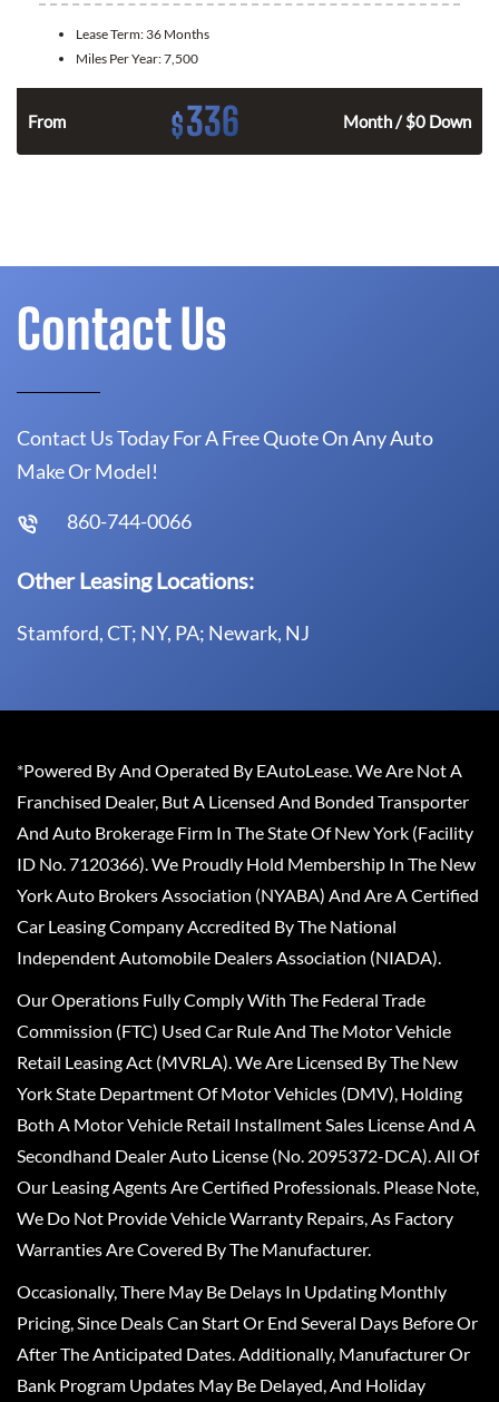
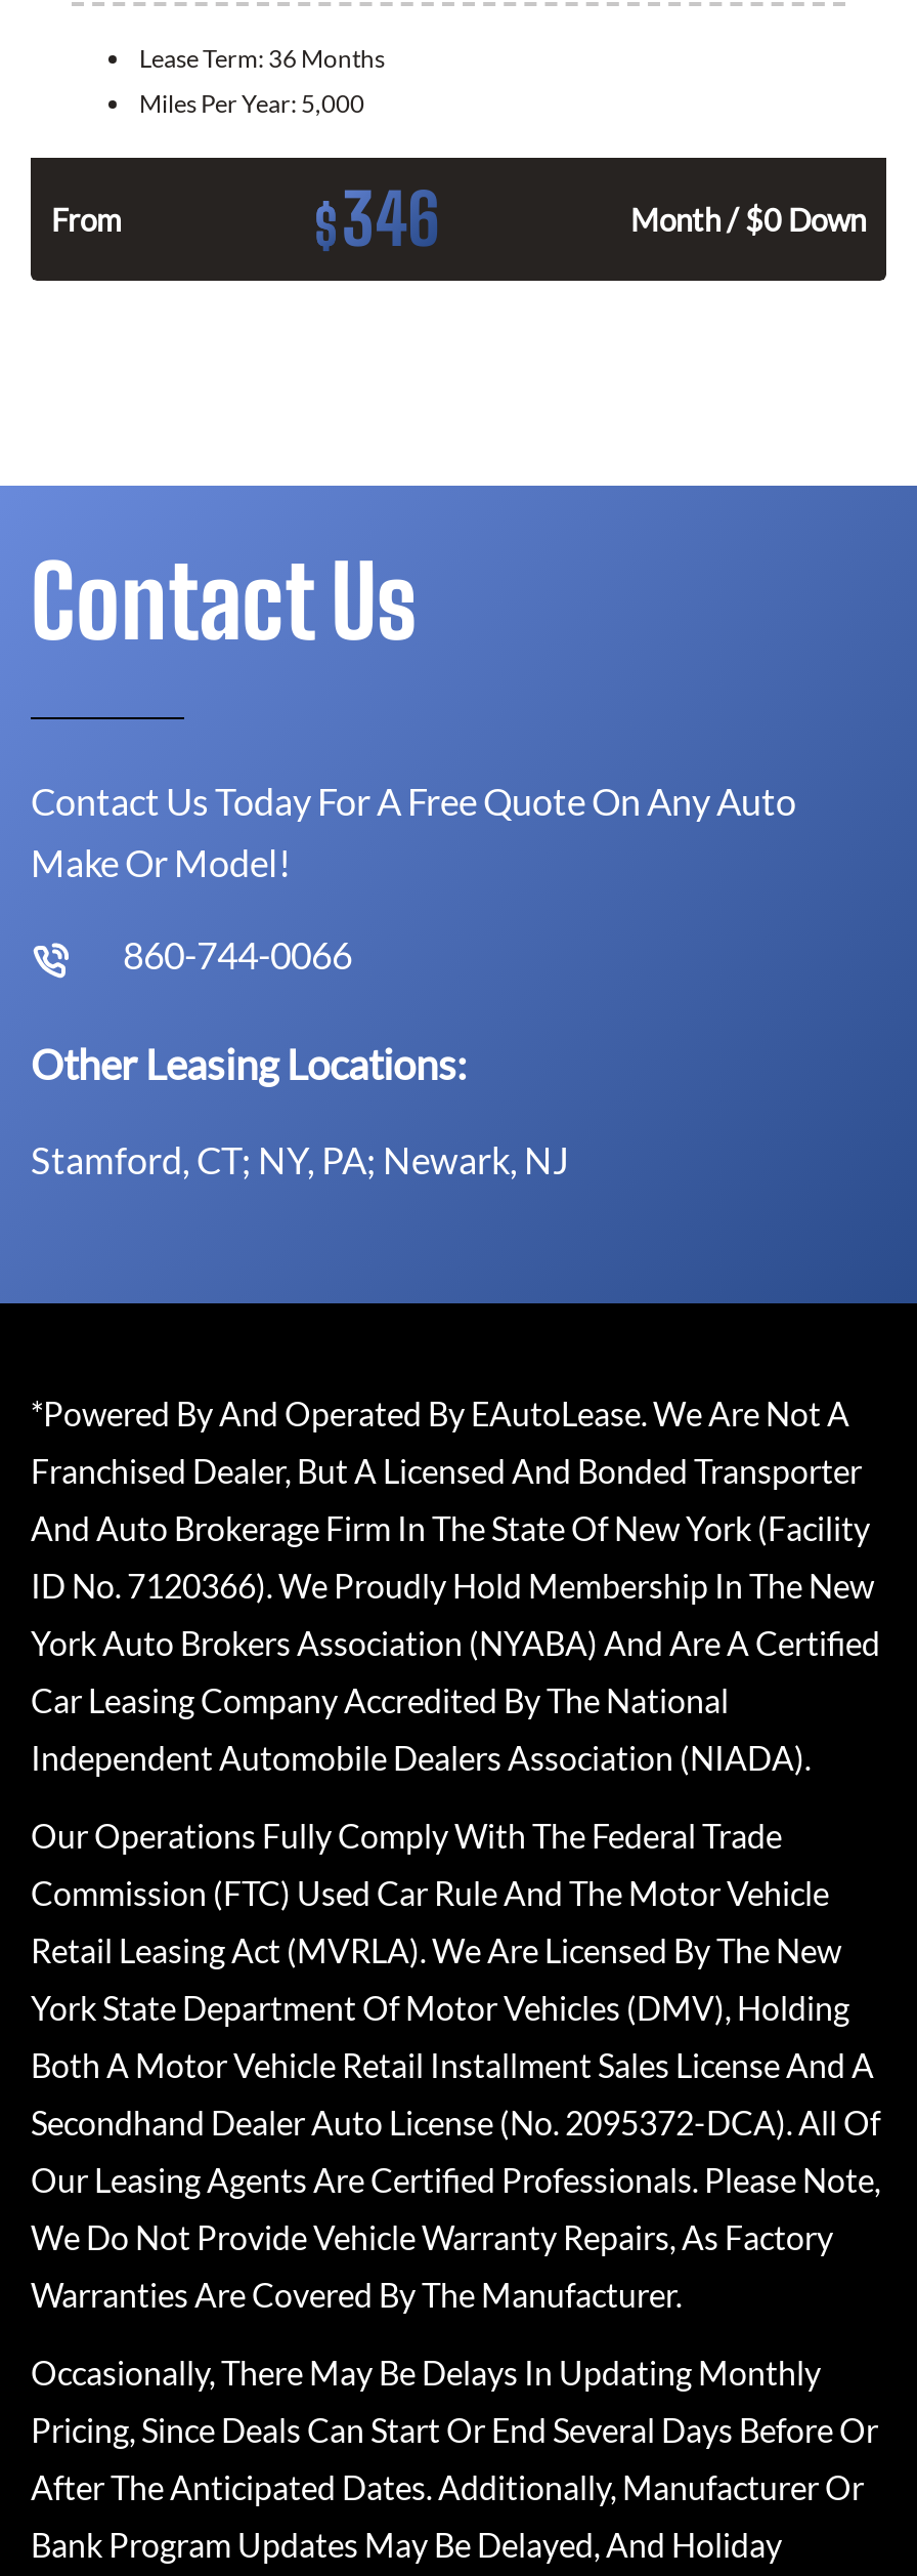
[76,50,198,67] Miles Per Year: 7,500 -> [139,88,364,118] Miles Per Year: 5,000
[172,99,239,143] $ 336 -> [315,178,440,260] $ 346

